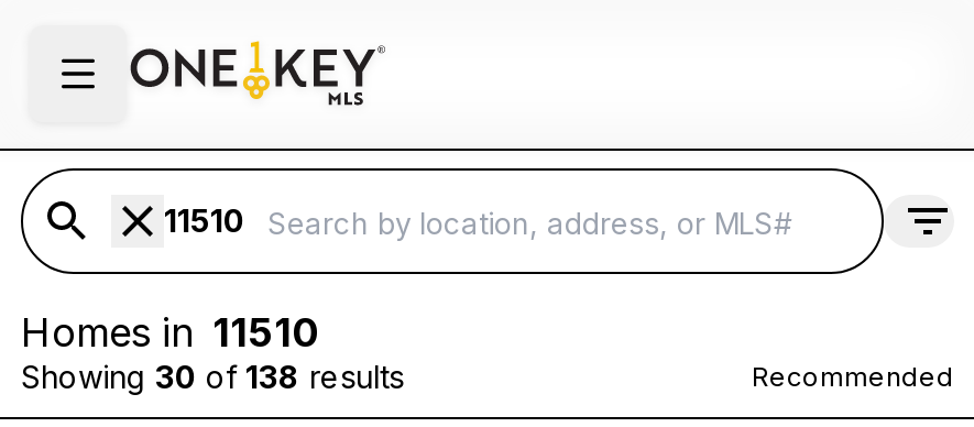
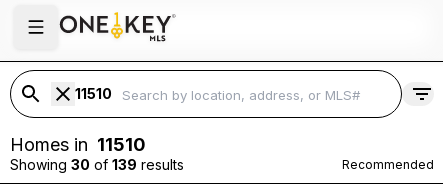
[21,358,404,395] Showing 30 of 138 results -> [10,156,184,173] Showing 30 of 139 results

